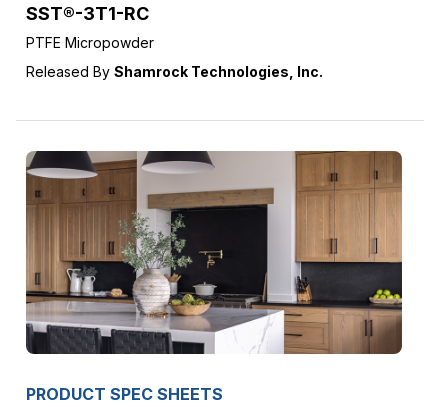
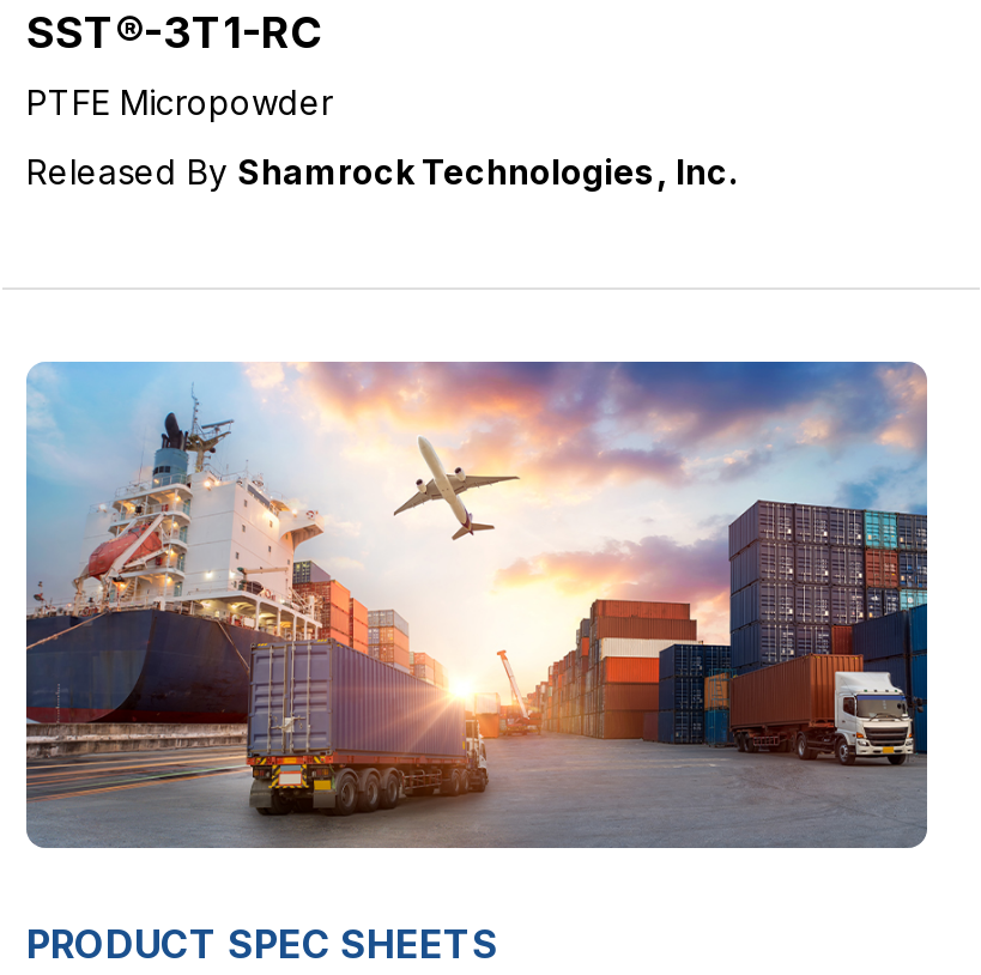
[25,150,403,355] [image] -> [24,359,929,850] [image]

